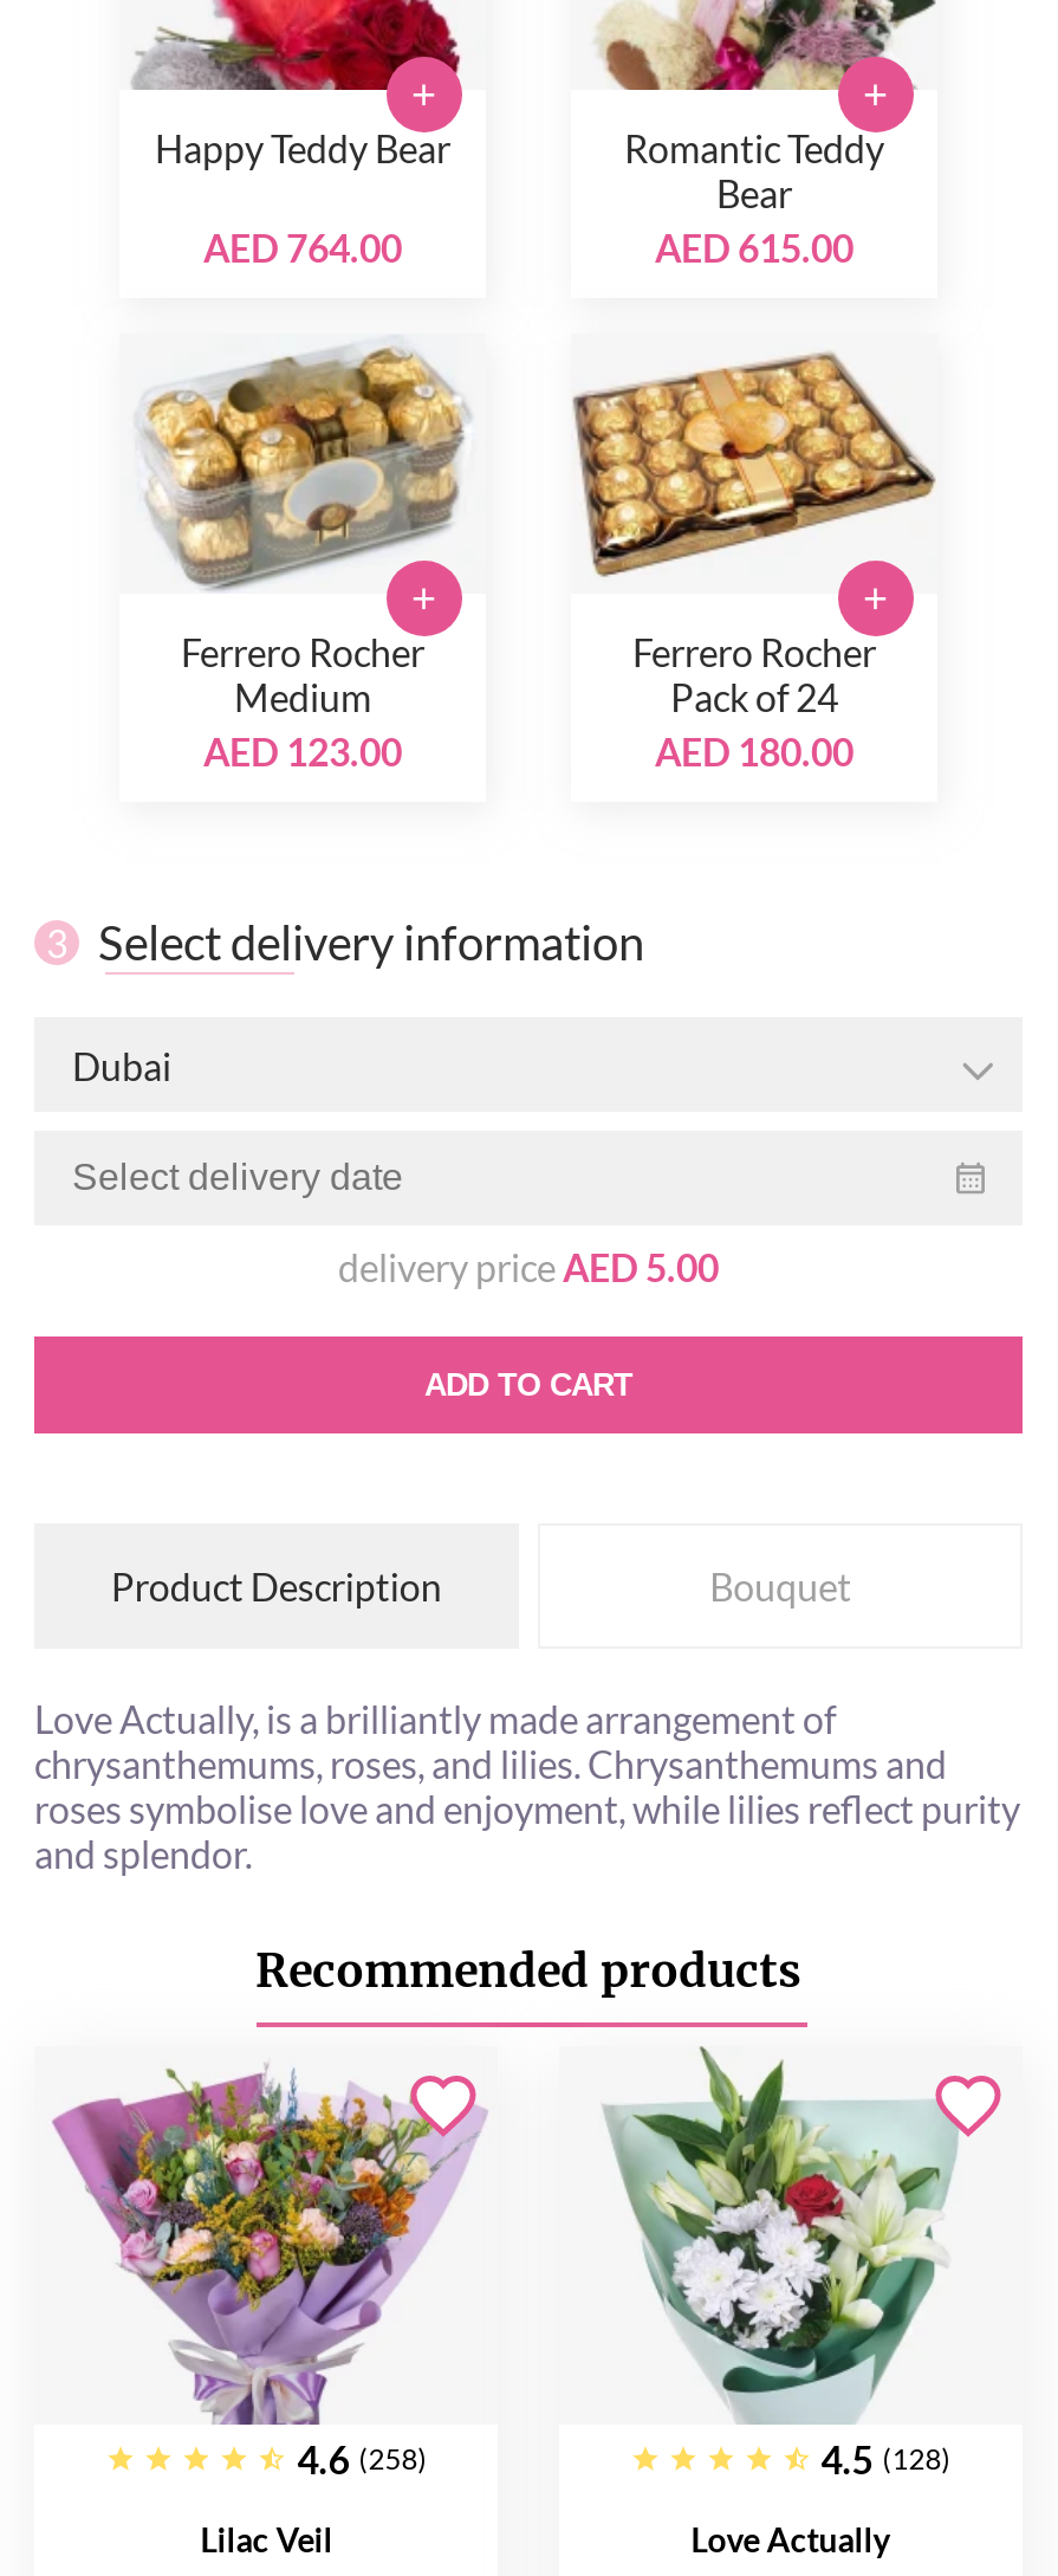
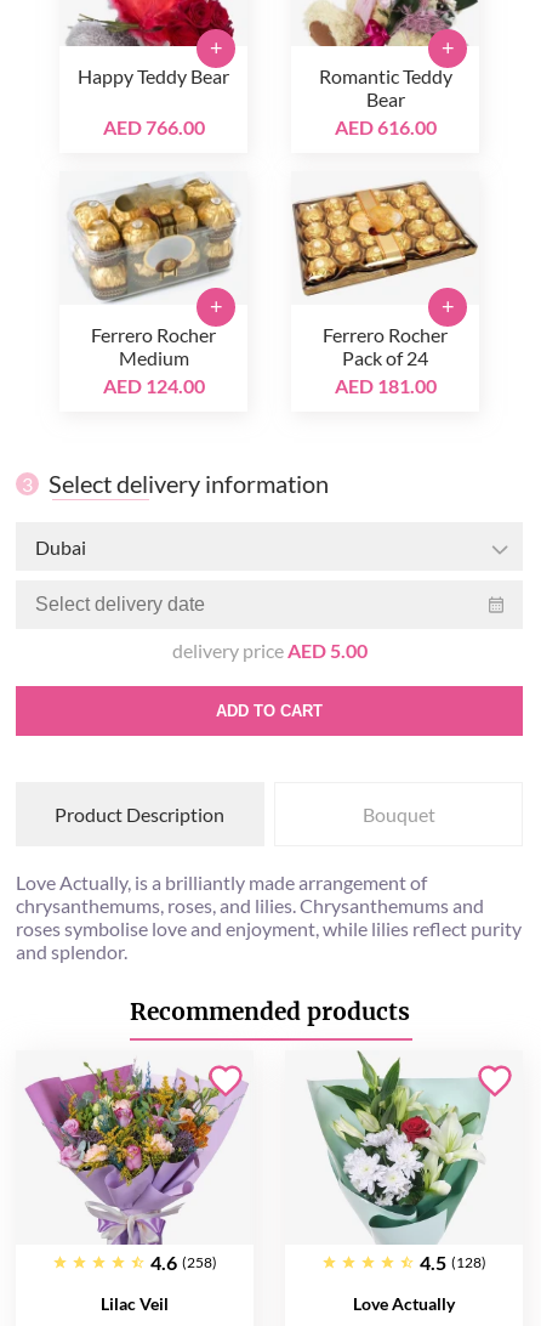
[203,225,402,270] AED 764.00 -> [102,115,204,138] AED 766.00
[655,225,853,270] AED 615.00 -> [334,115,436,138] AED 616.00
[203,729,402,774] AED 123.00 -> [102,374,204,397] AED 124.00
[655,729,853,774] AED 180.00 -> [334,374,436,397] AED 181.00

